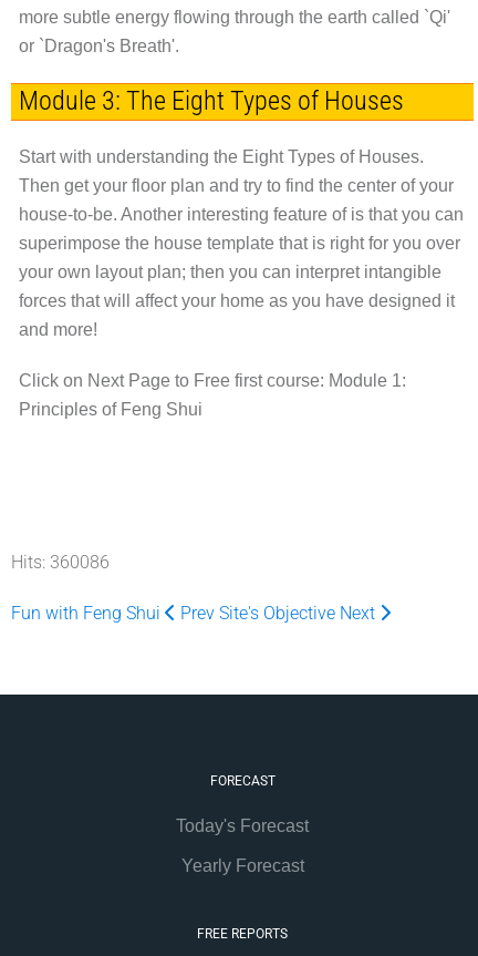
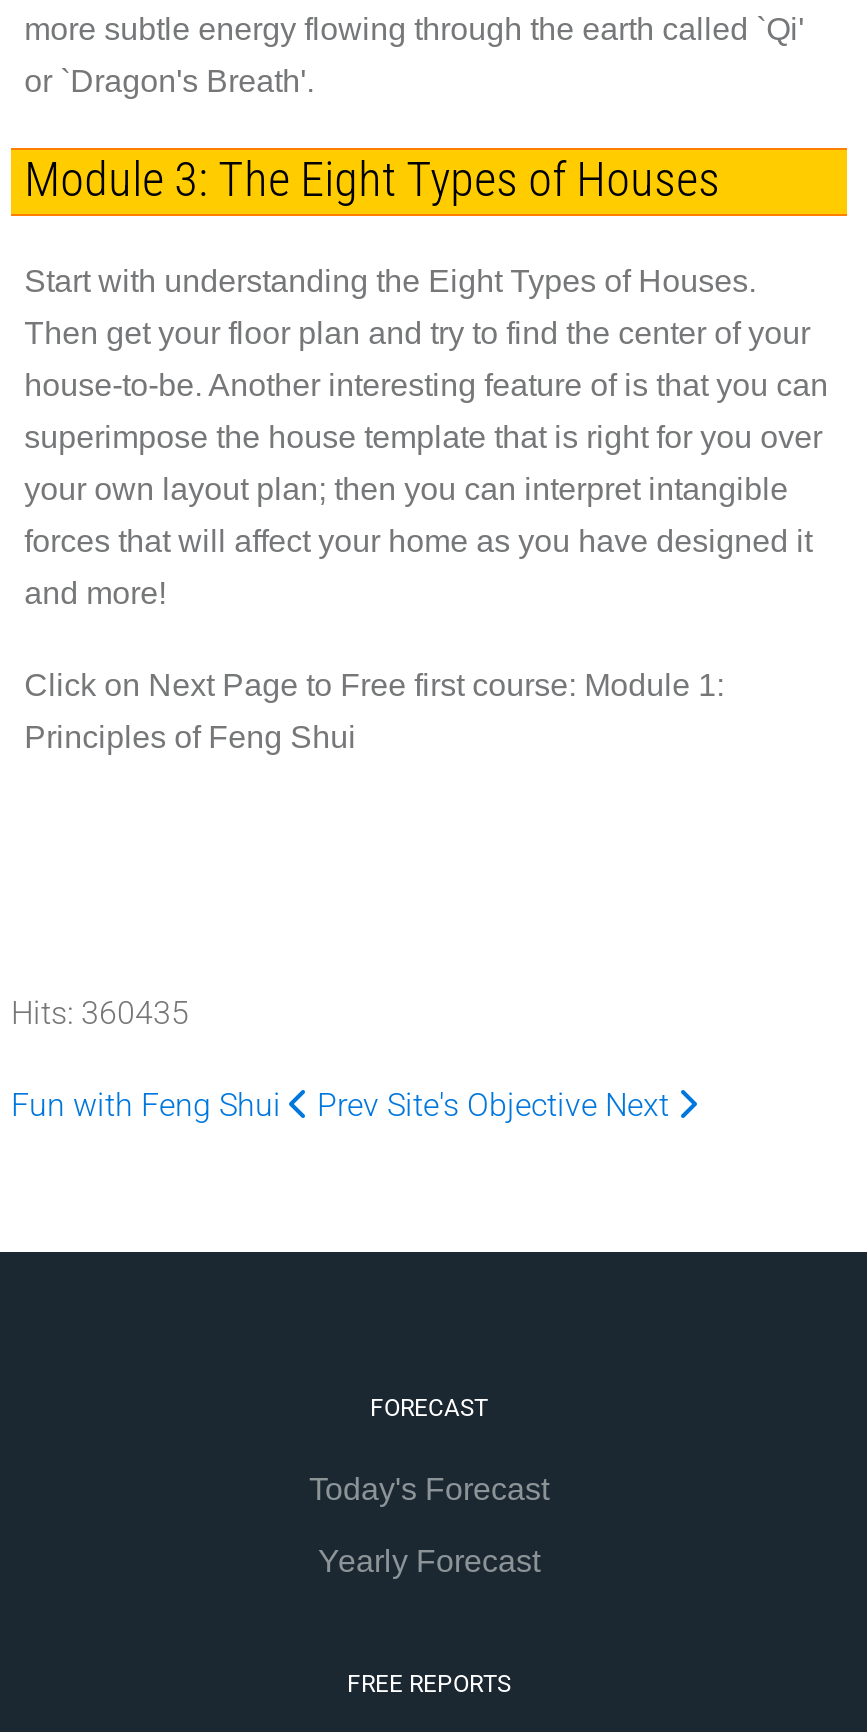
[11,551,110,572] Hits: 360086 -> [11,993,189,1031] Hits: 360435

